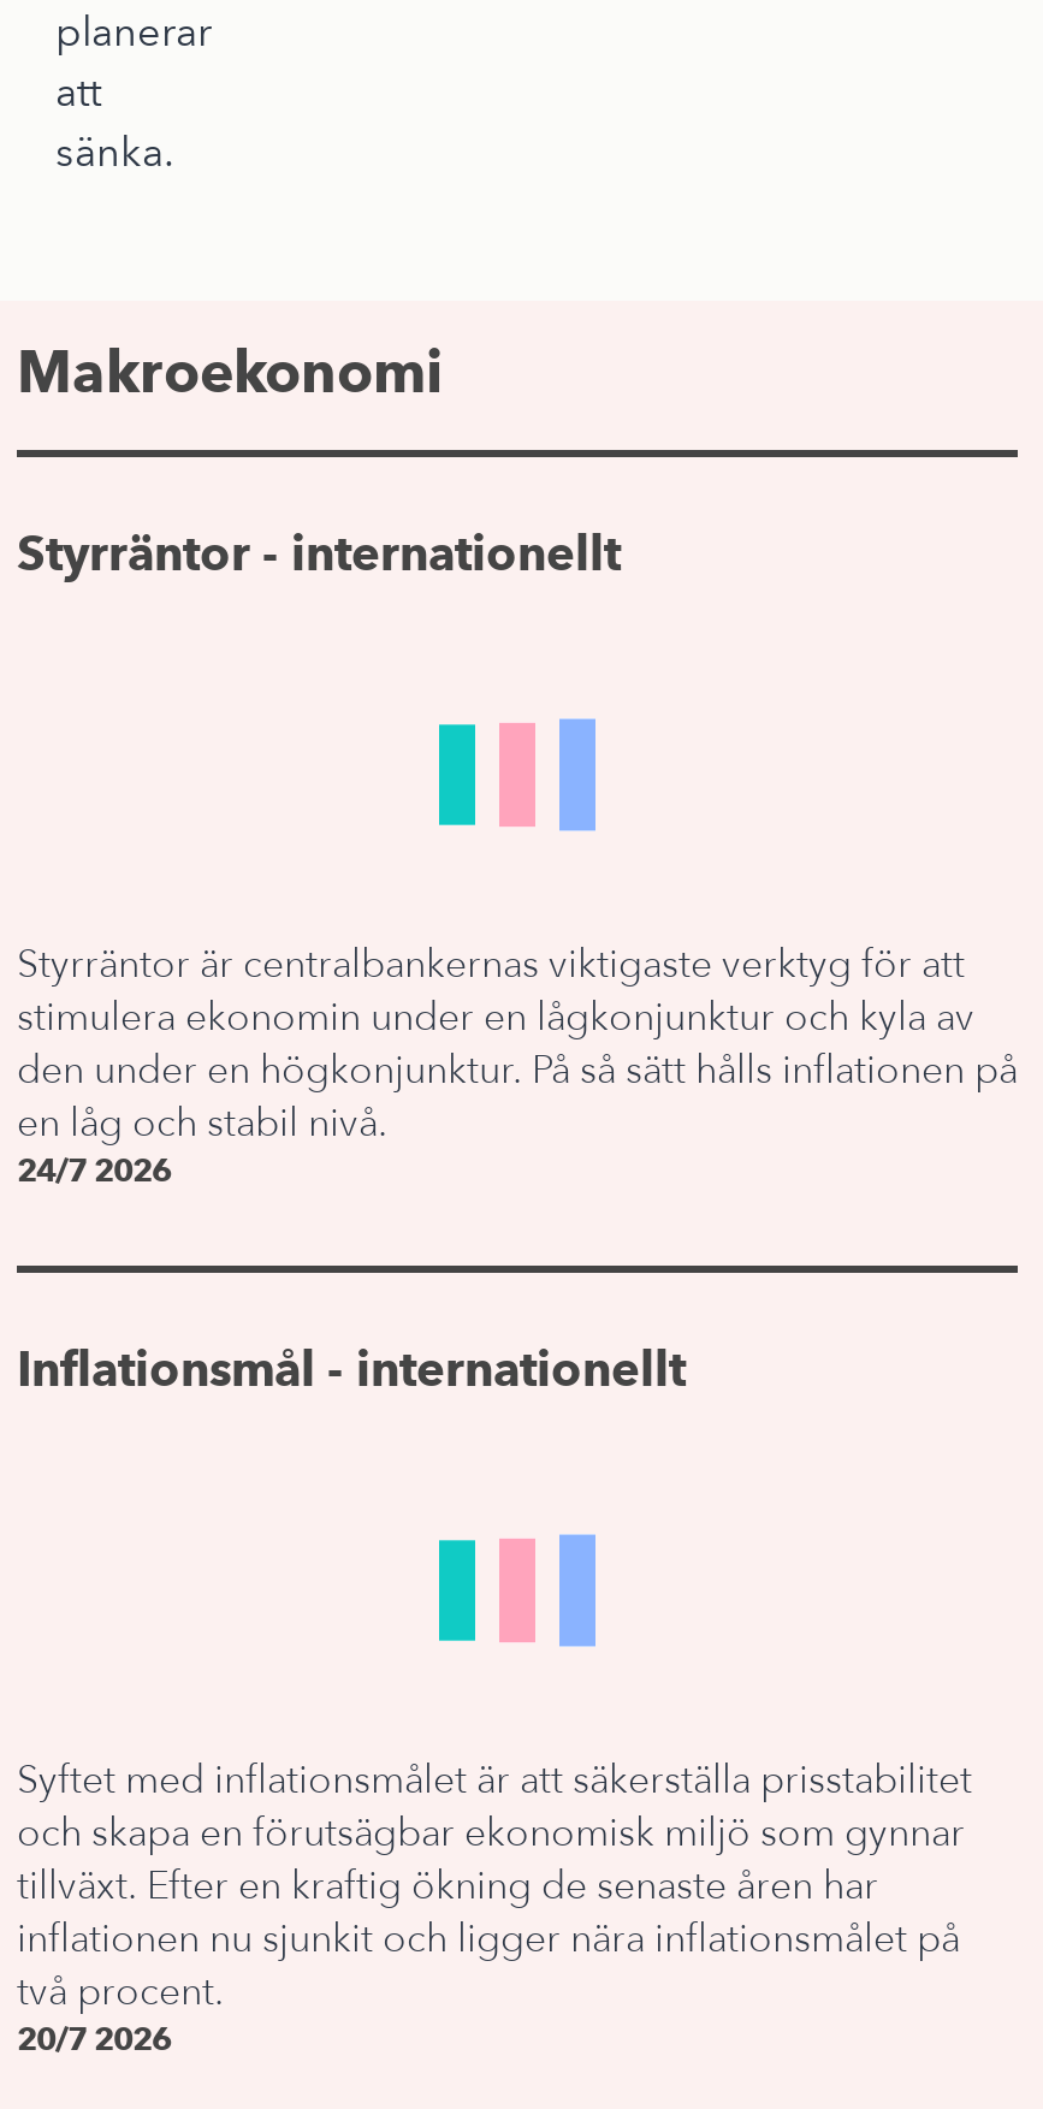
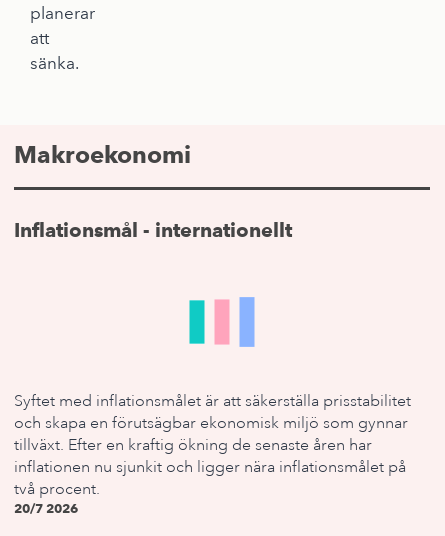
[17,525,621,582] Styrräntor - internationellt -> none
[17,941,1018,1189] Styrräntor är centralbankernas viktigaste verktyg för att | stimulera ekonomin under en lågkonjunktur och kyla av | den under en högkonjunktur. På så sätt hålls inflationen på | en låg och stabil nivå. | 24/7 2026 -> none

